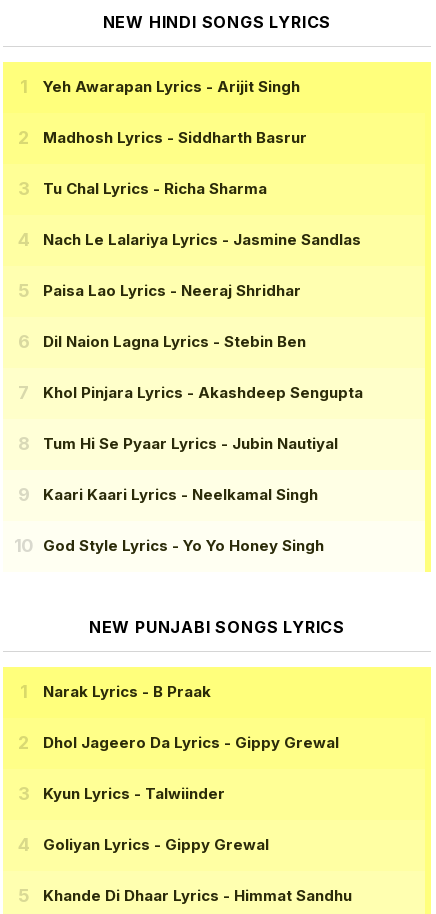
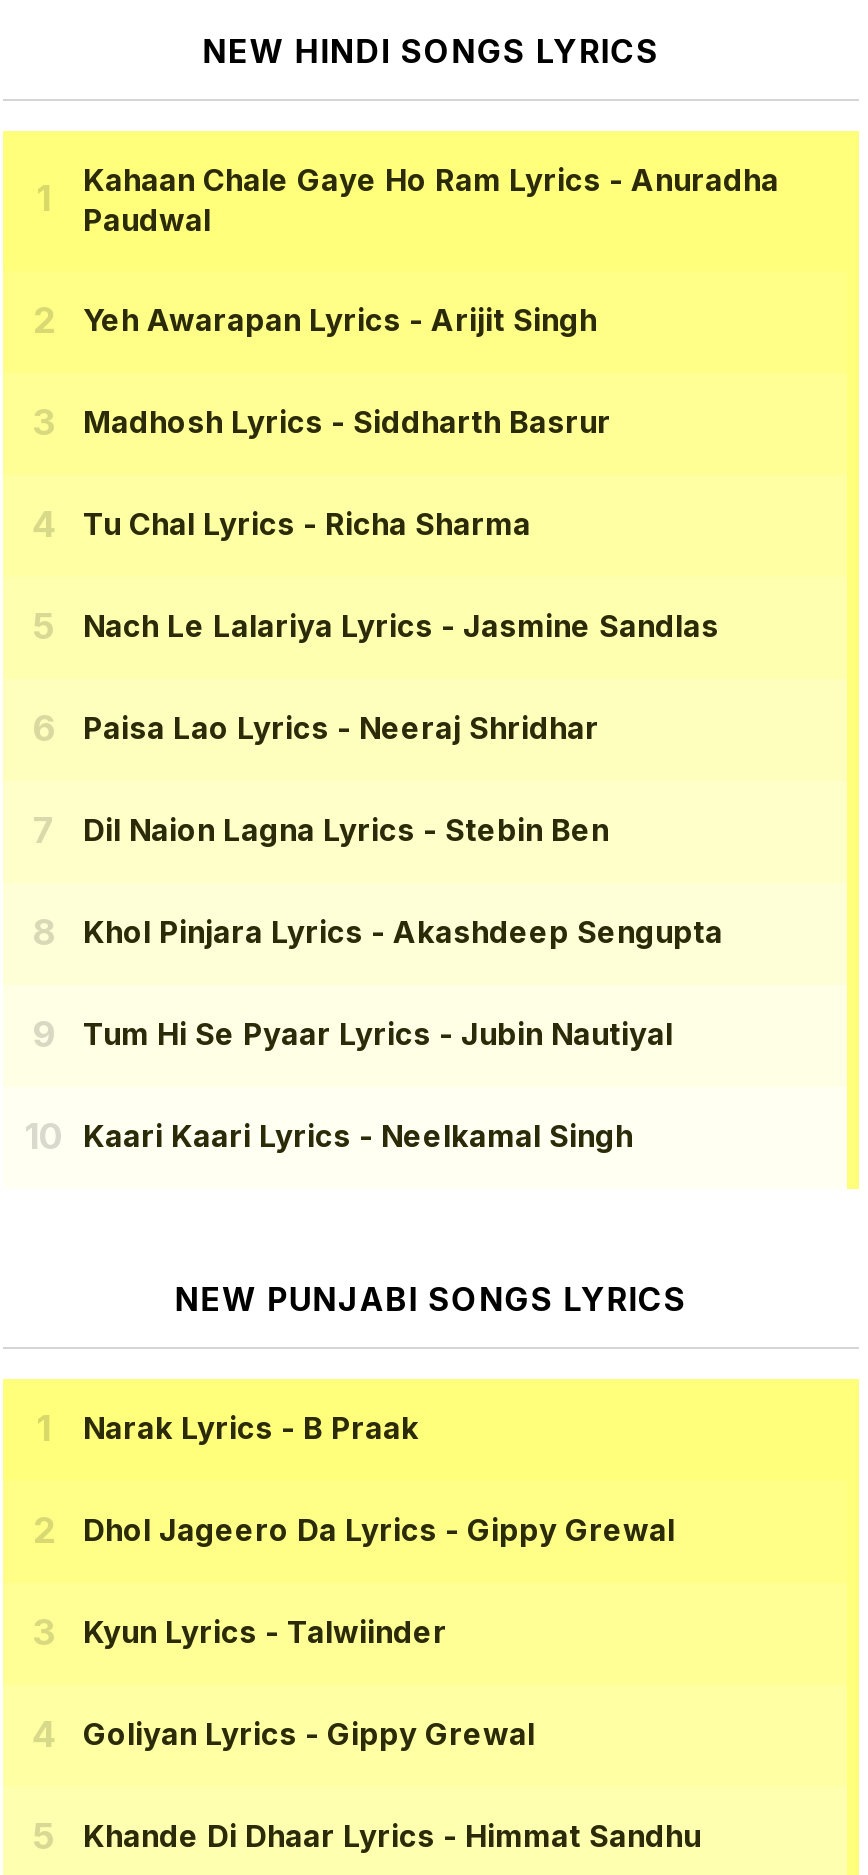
none -> [83,160,779,238] Kahaan Chale Gaye Ho Ram Lyrics - Anuradha | Paudwal
moved [43,77,363,504] -> [83,301,723,1155]: Yeh Awarapan Lyrics - Arijit Singh | Madhosh Lyrics - Siddharth Basrur | Tu Chal Lyrics - Richa Sharma | ... | Tum Hi Se Pyaar Lyrics - Jubin Nautiyal | Kaari Kaari Lyrics - Neelkamal Singh
[43,536,324,555] God Style Lyrics - Yo Yo Honey Singh -> none

